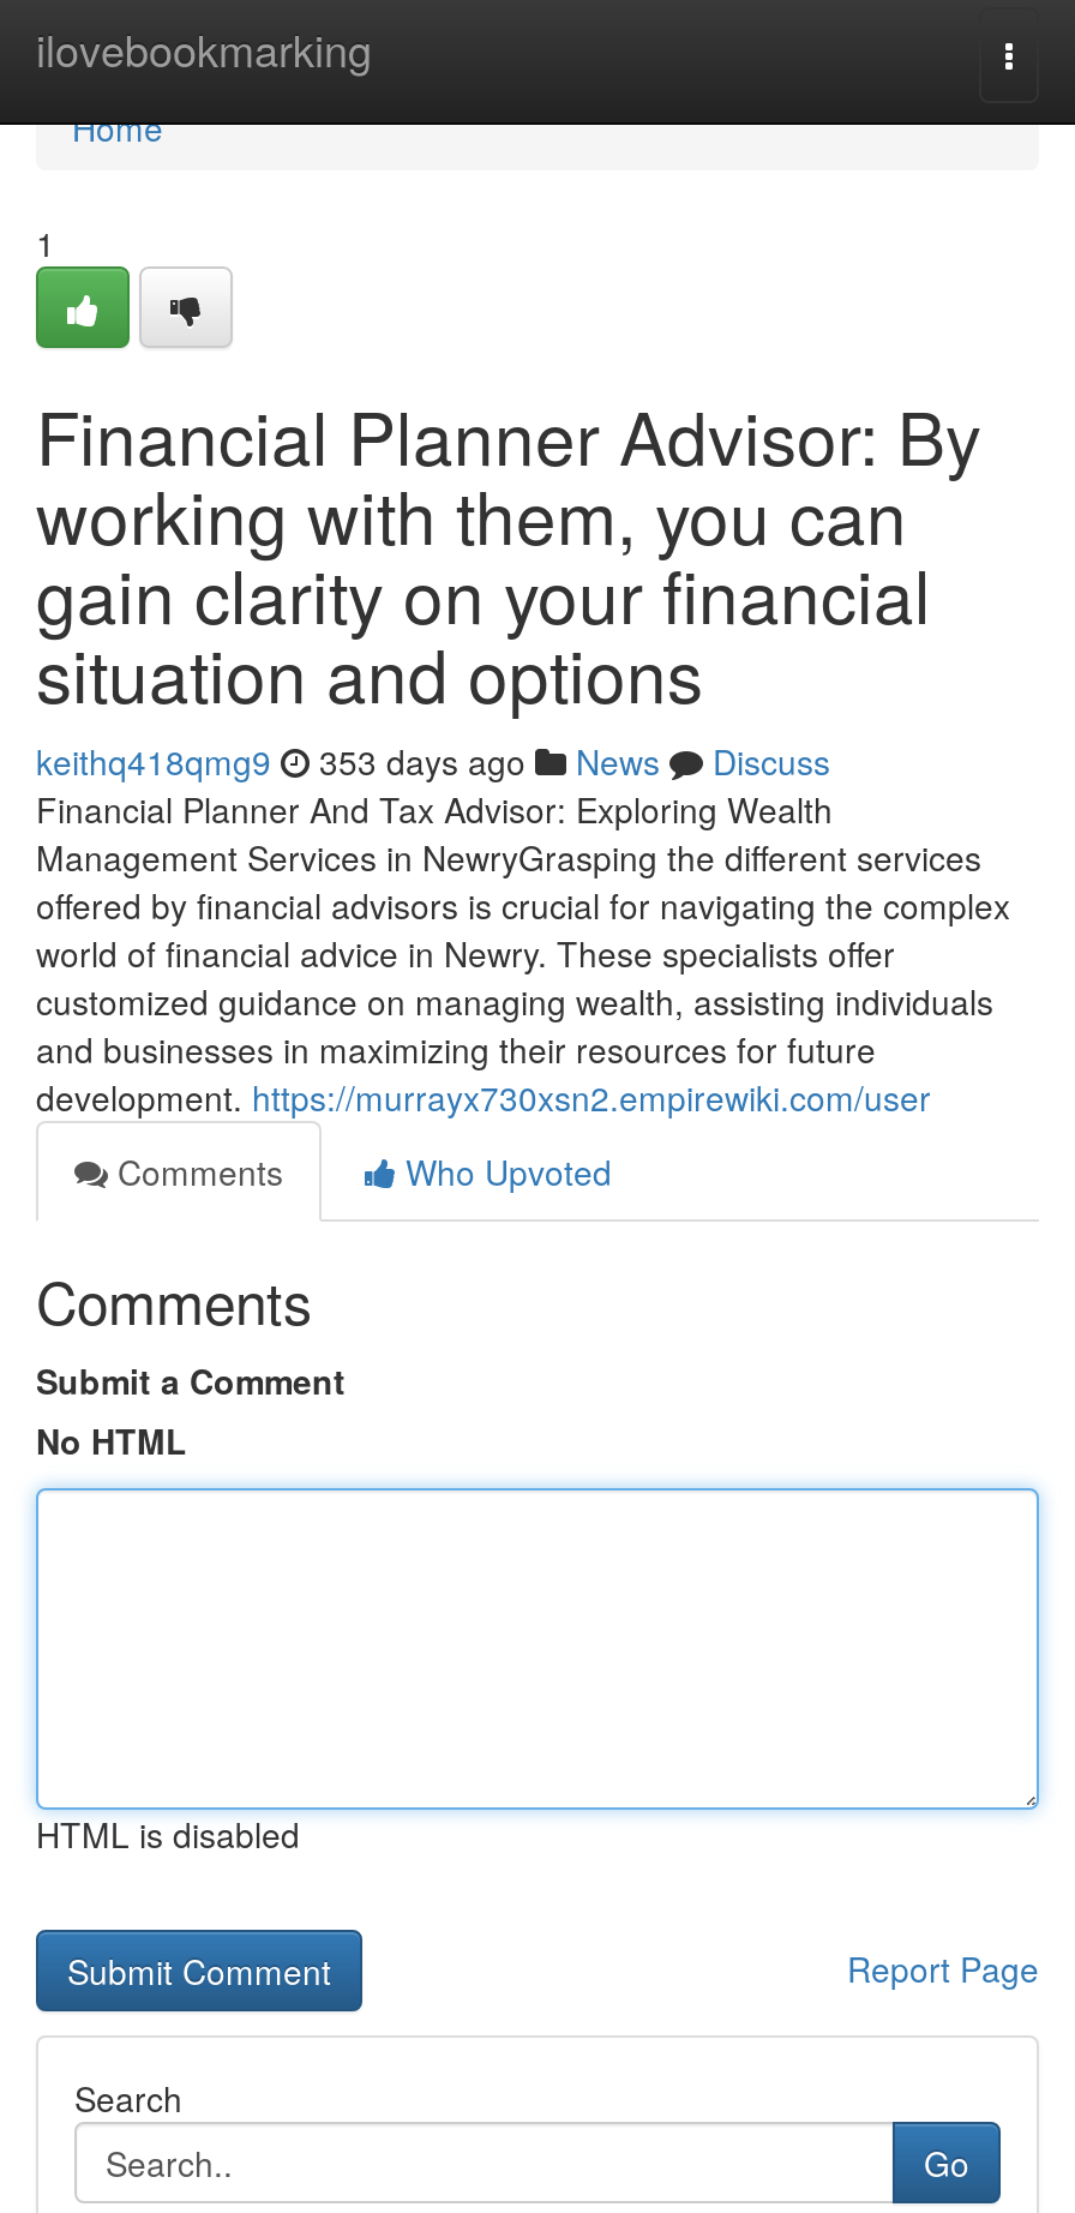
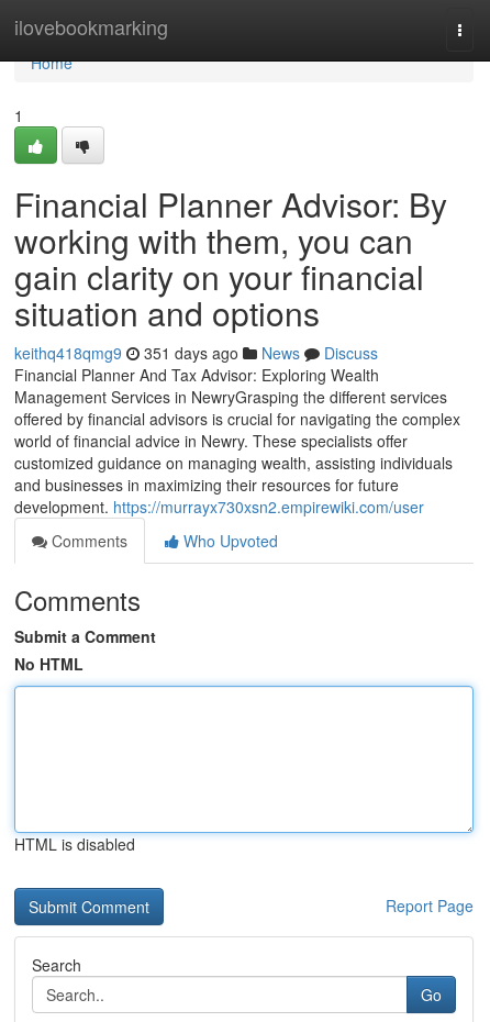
[36,737,830,785] keithq418qmg9 353 days ago News Discuss -> [14,342,378,364] keithq418qmg9 351 days ago News Discuss

